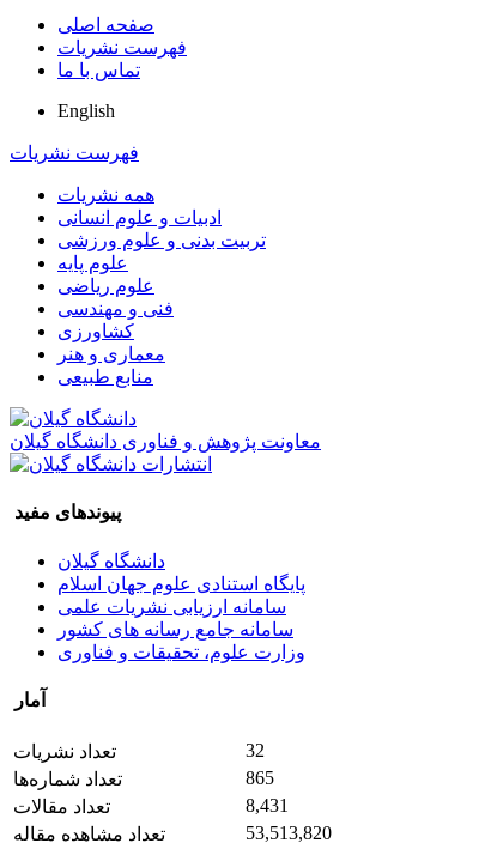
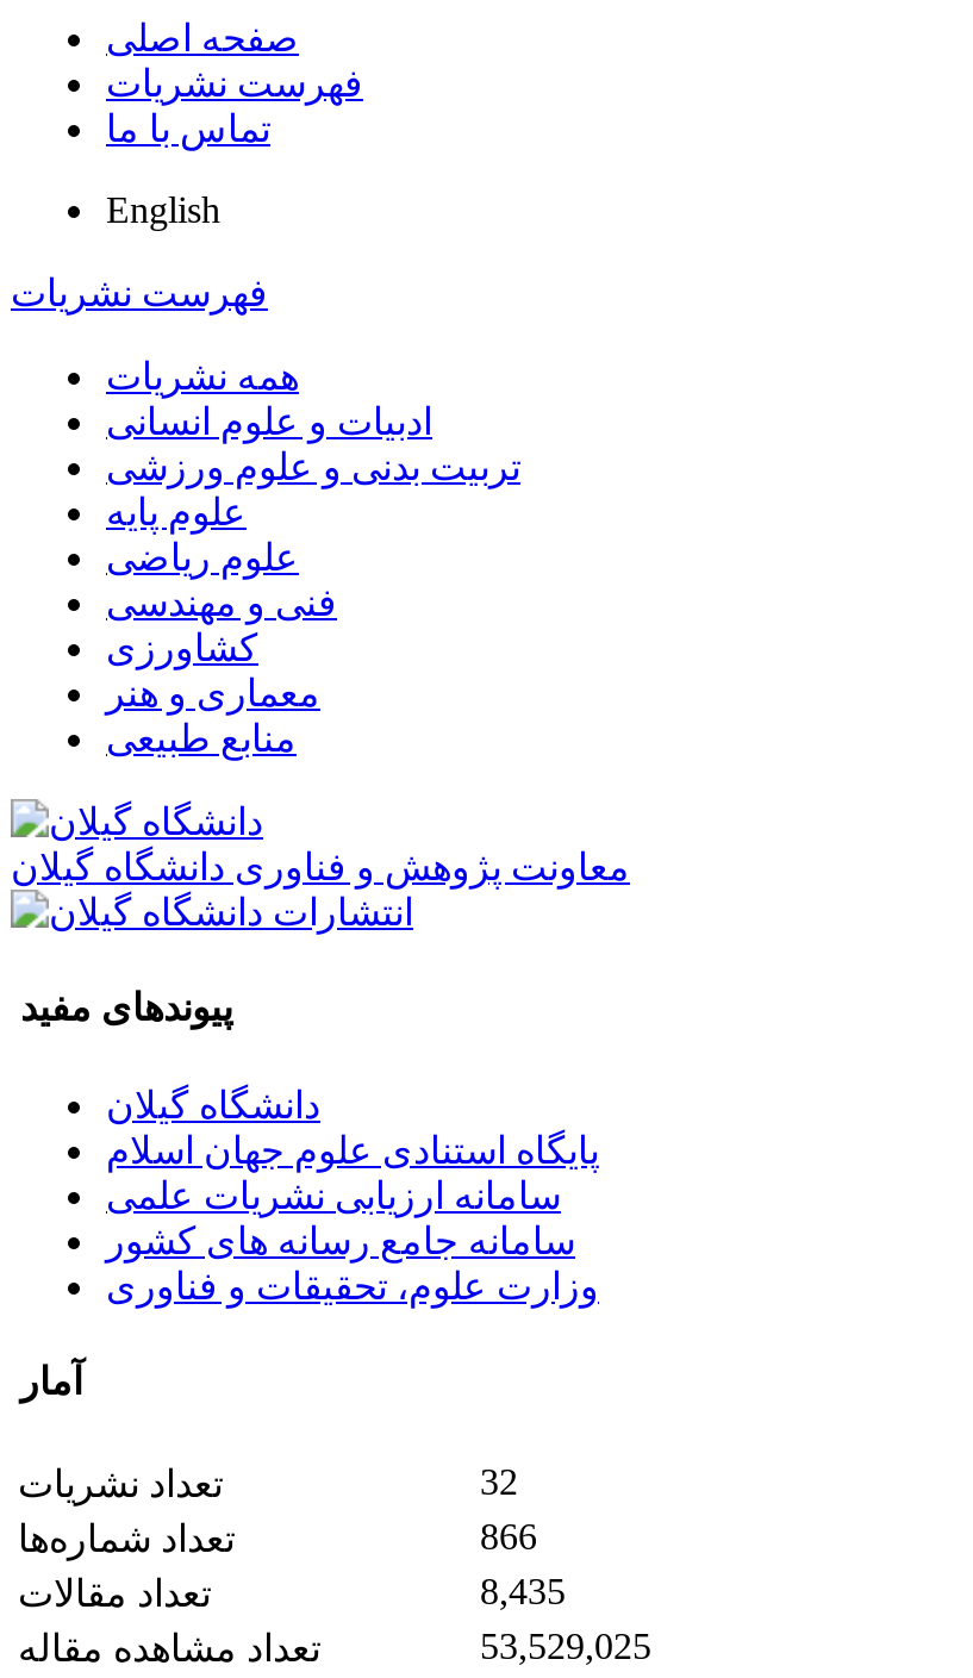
[246,768,274,788] 865 -> [480,1516,537,1557] 866
[246,795,289,816] 8,431 -> [480,1571,566,1612] 8,435
[246,823,332,843] 53,513,820 -> [480,1626,651,1666] 53,529,025

